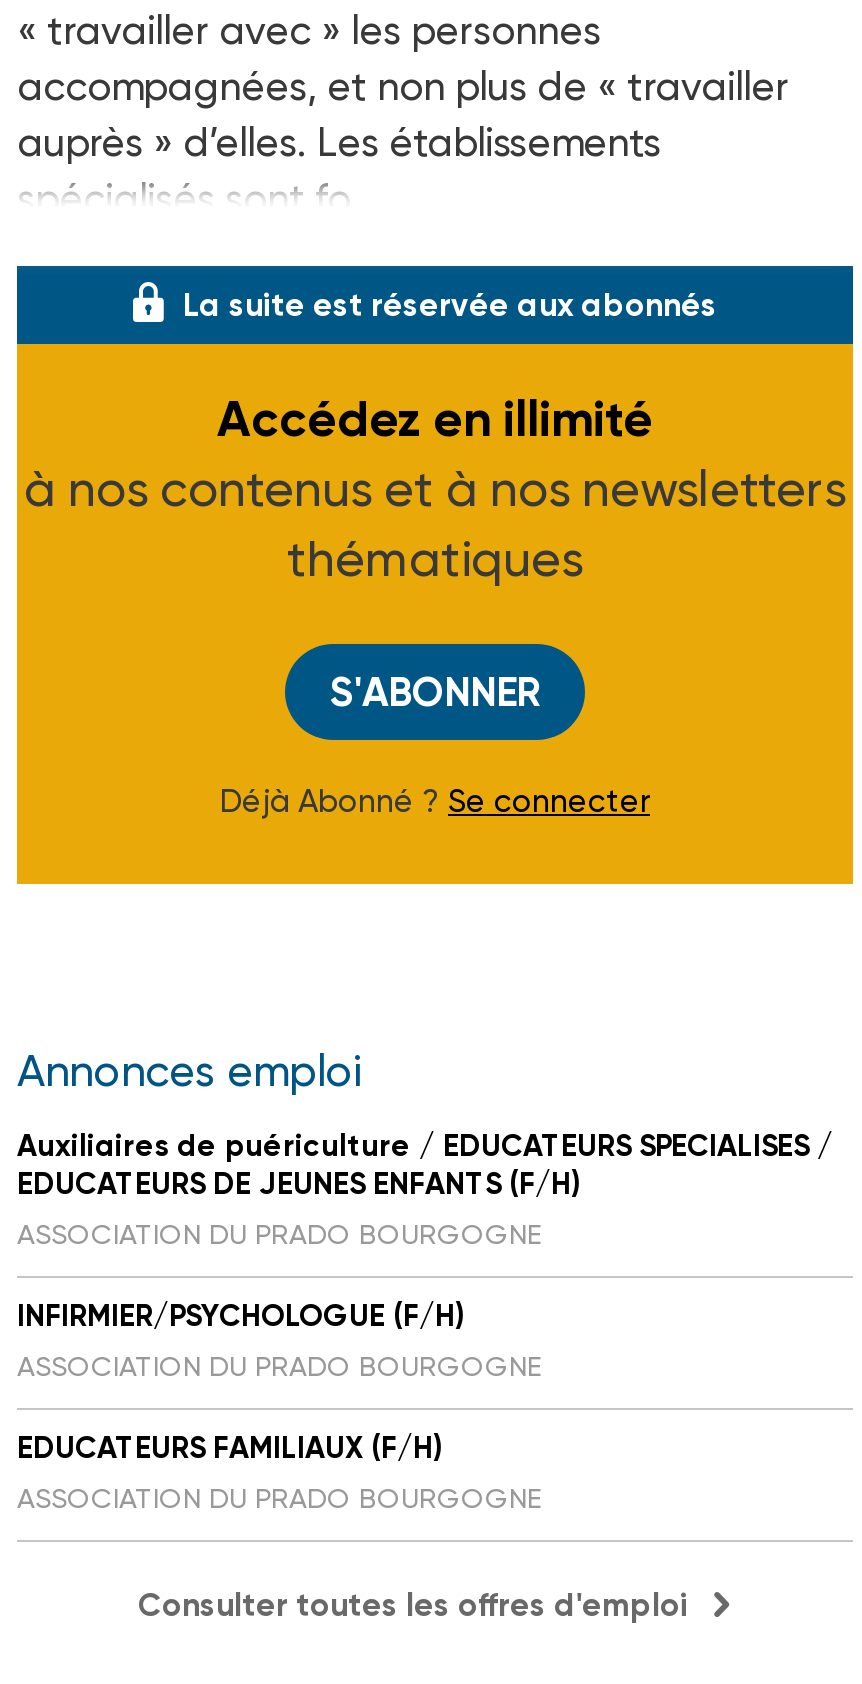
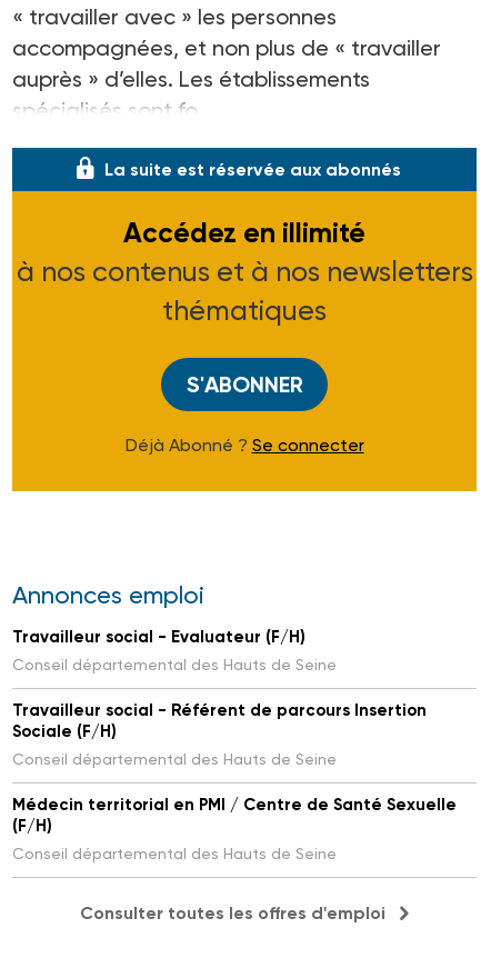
[17,1128,833,1250] Auxiliaires de puériculture / EDUCATEURS SPECIALISES / | EDUCATEURS DE JEUNES ENFANTS (F/H) | ASSOCIATION DU PRADO BOURGOGNE -> [12,627,337,674] Travailleur social - Evaluateur (F/H) | Conseil départemental des Hauts de Seine
[17,1298,541,1382] INFIRMIER/PSYCHOLOGUE (F/H) | ASSOCIATION DU PRADO BOURGOGNE -> [12,700,427,768] Travailleur social - Référent de parcours Insertion | Sociale (F/H) | Conseil départemental des Hauts de Seine
[17,1430,541,1514] EDUCATEURS FAMILIAUX (F/H) | ASSOCIATION DU PRADO BOURGOGNE -> [12,795,457,863] Médecin territorial en PMI / Centre de Santé Sexuelle | (F/H) | Conseil départemental des Hauts de Seine

